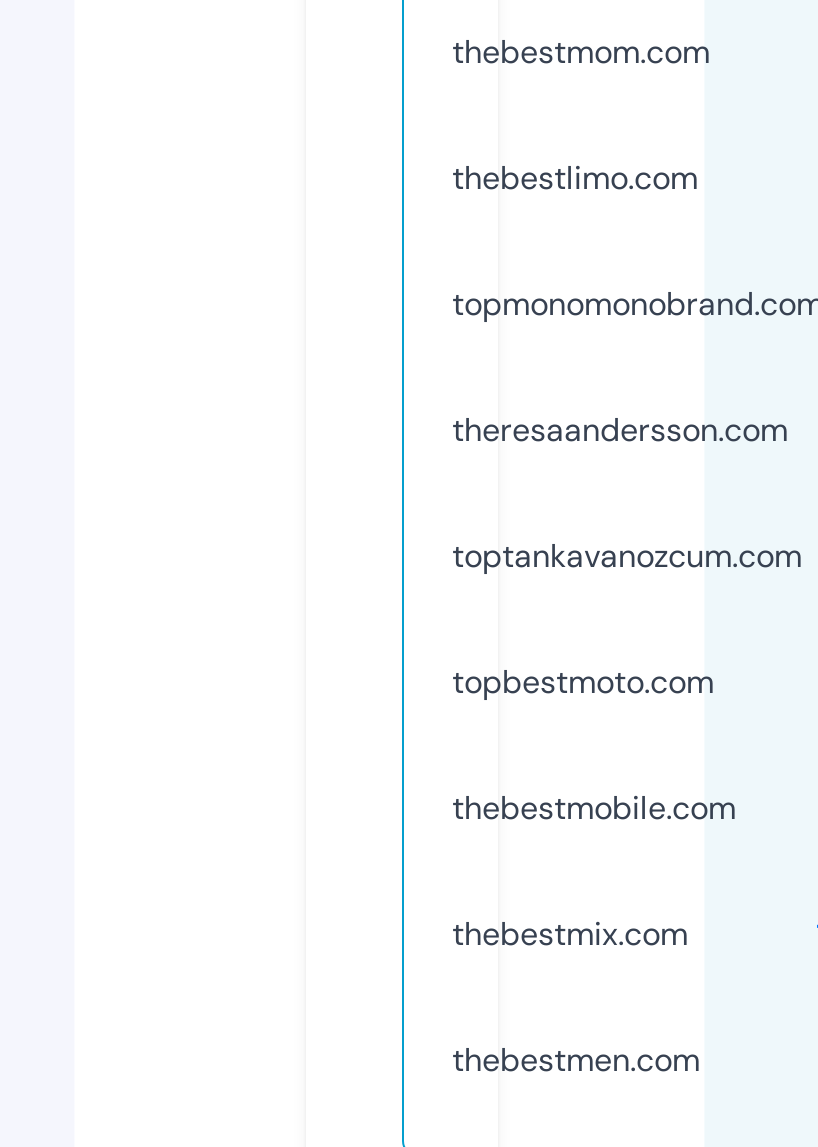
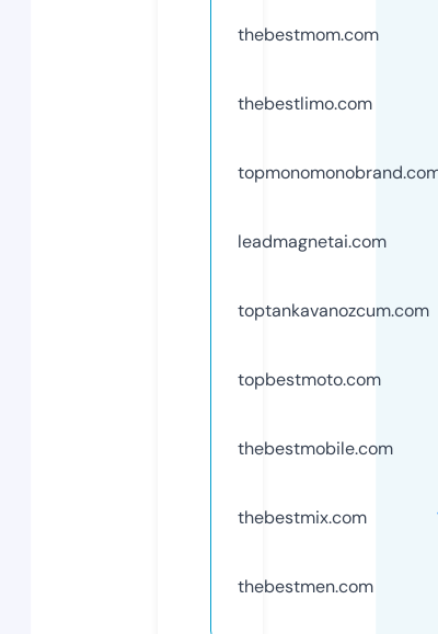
[452,409,788,451] theresaandersson.com -> [238,230,387,253] leadmagnetai.com

